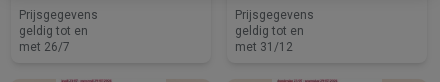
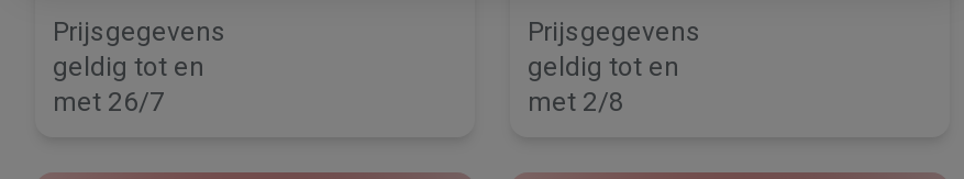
[235,40,293,54] met 31/12 -> [528,87,624,118] met 2/8

